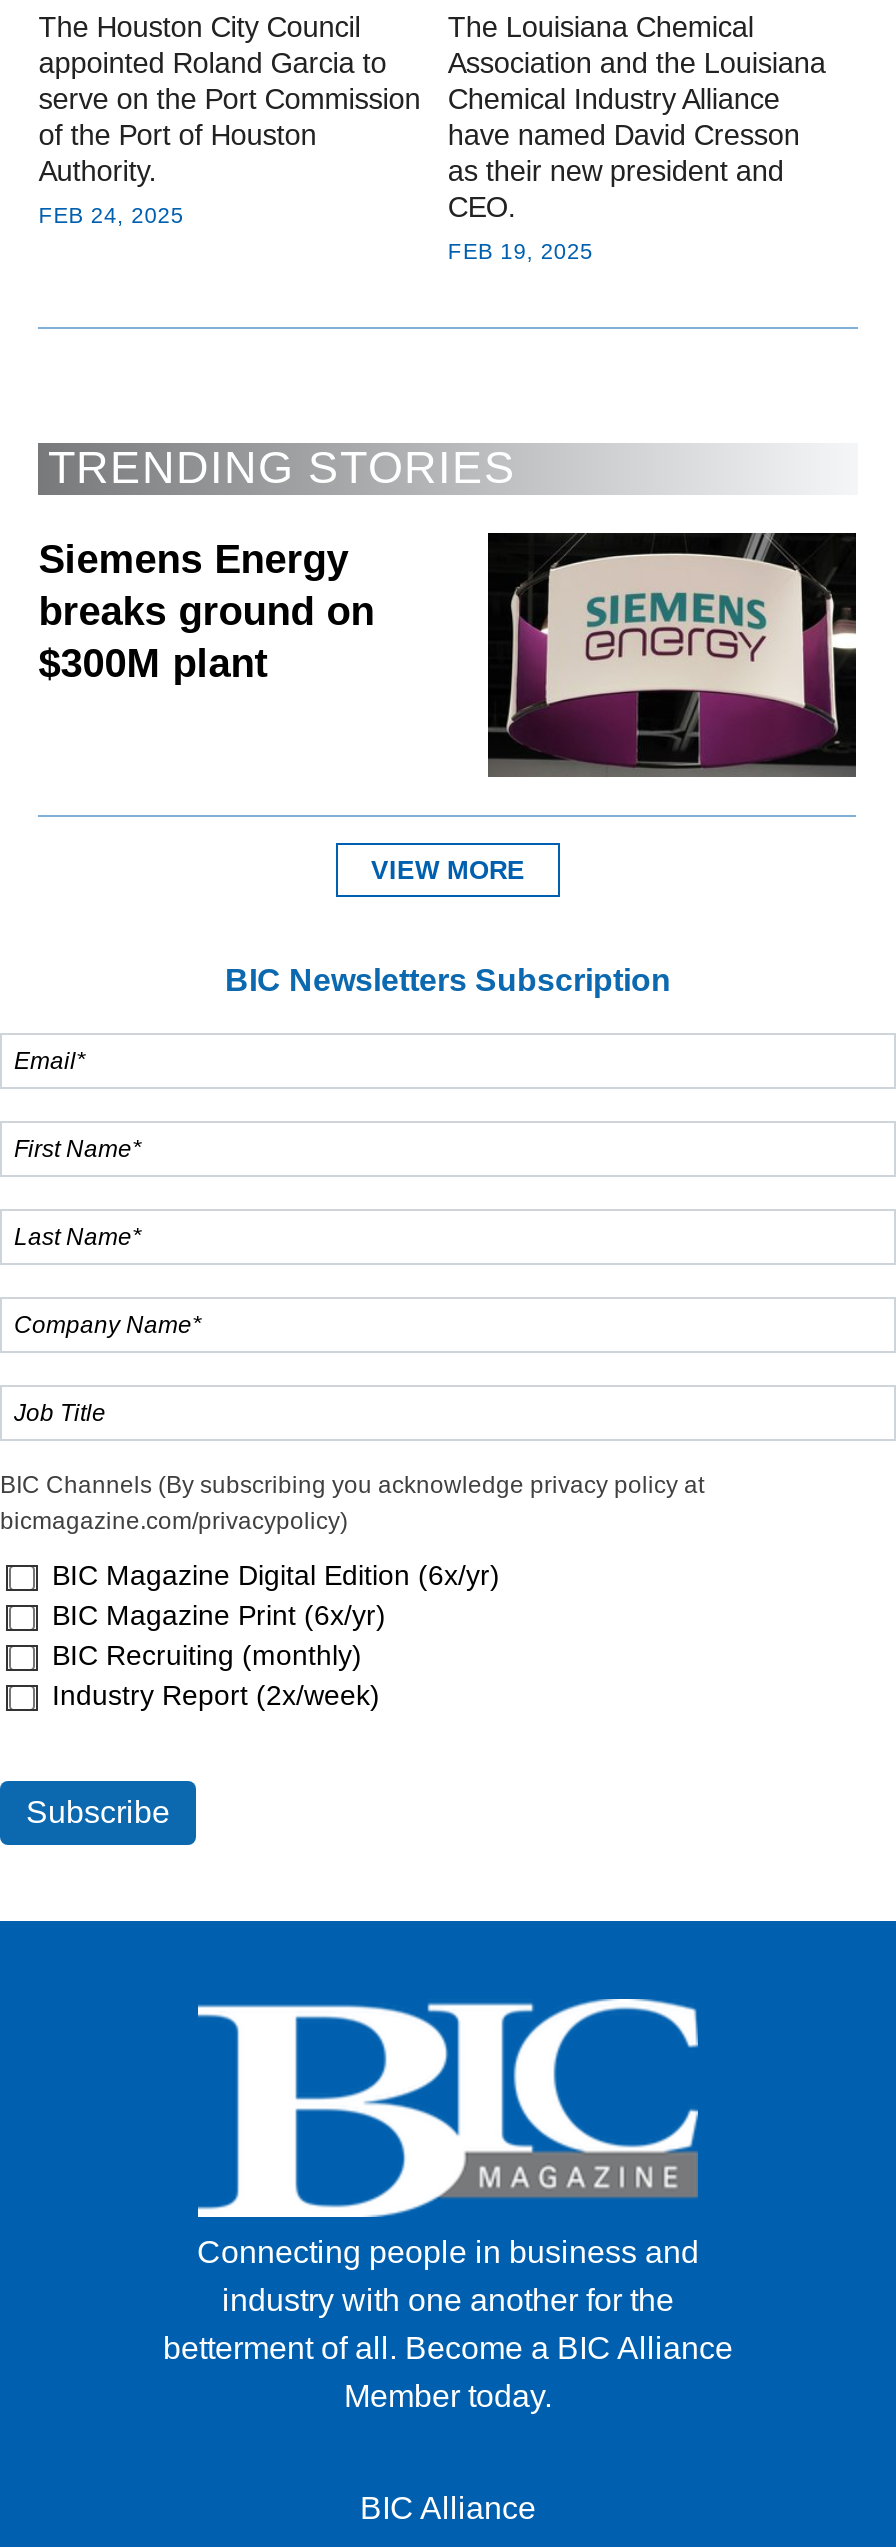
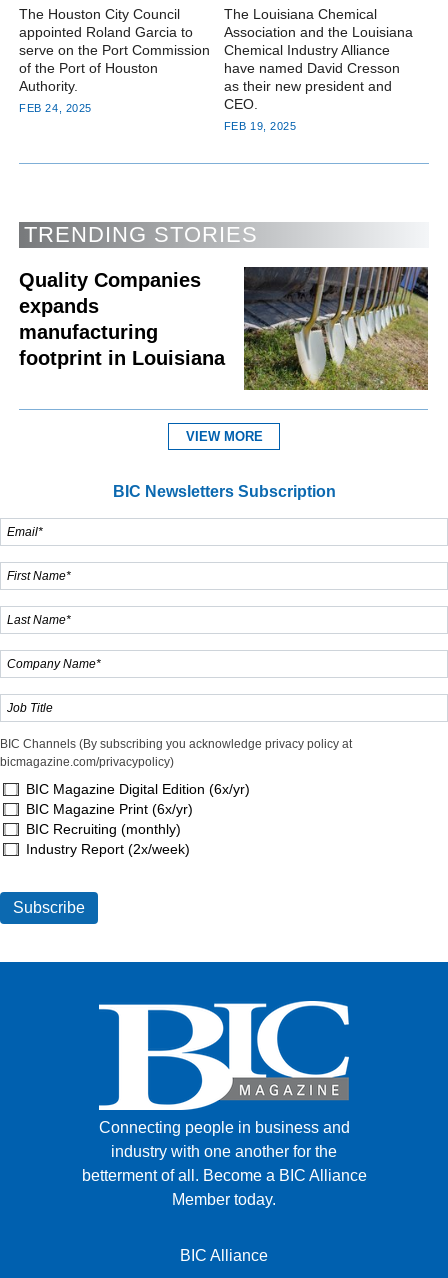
[38,537,374,685] Siemens Energy | breaks ground on | $300M plant -> [19,269,225,369] Quality Companies | expands | manufacturing | footprint in Louisiana
[486,531,858,777] [image] -> [243,266,429,390] [image]

